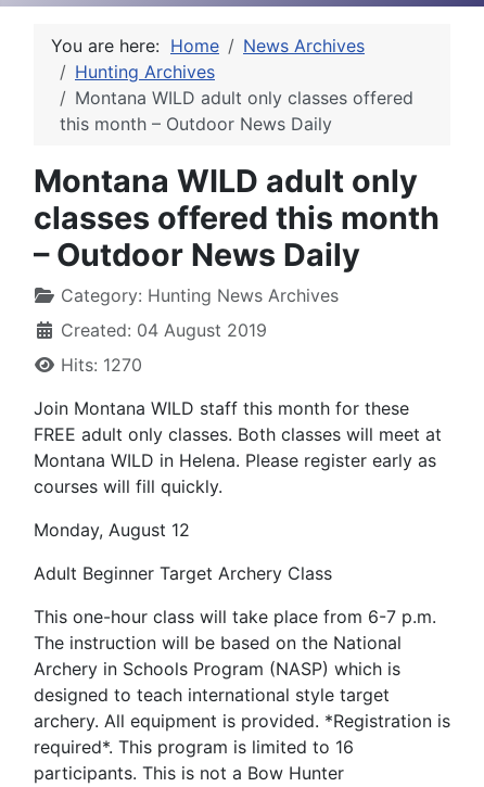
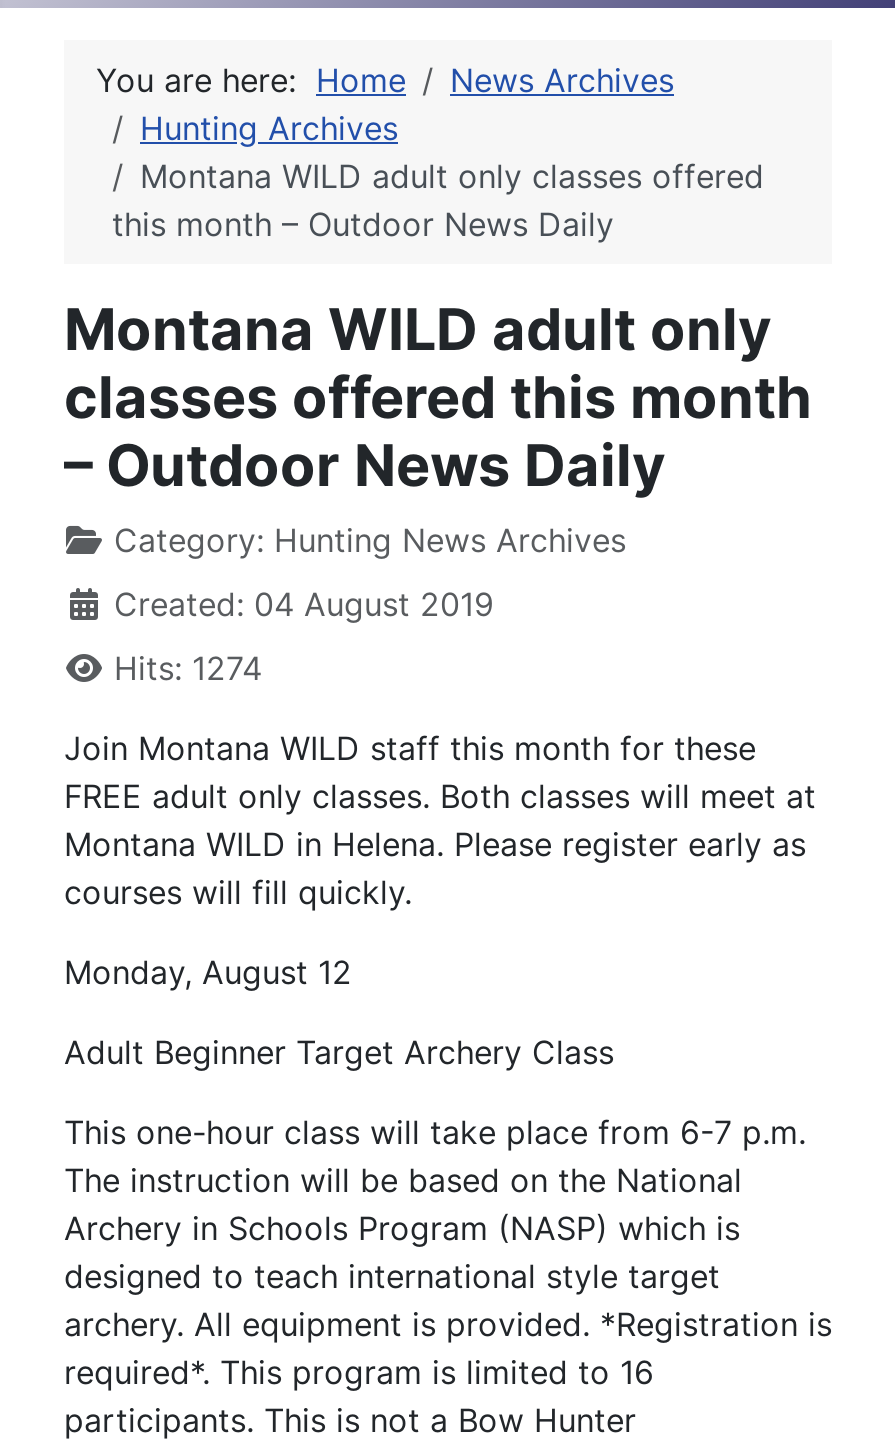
[61,354,142,375] Hits: 1270 -> [114,647,262,687] Hits: 1274

